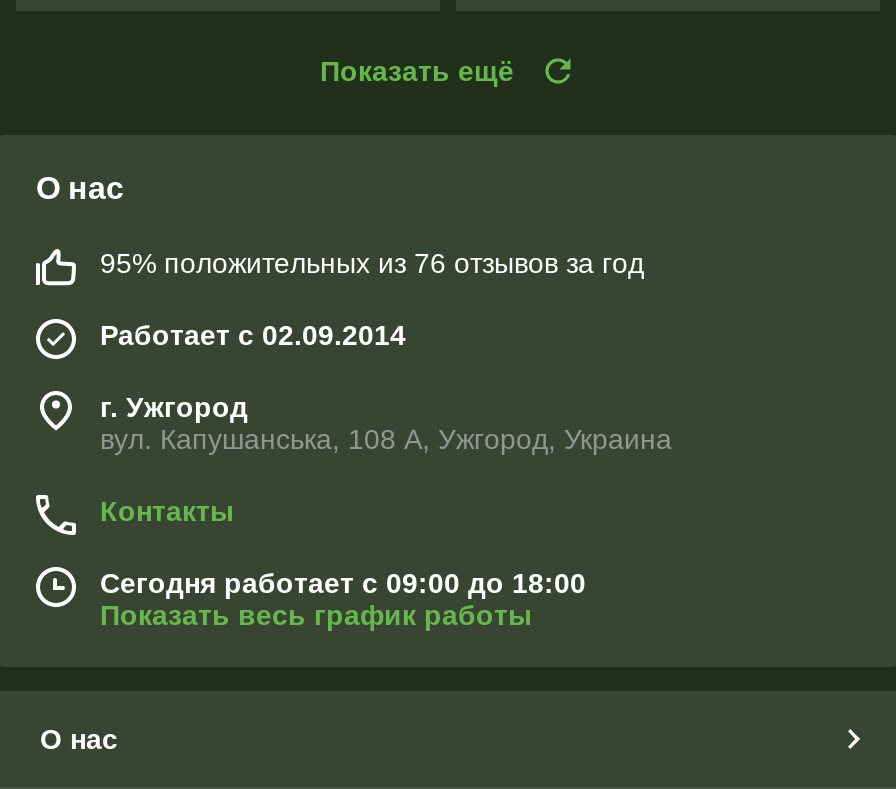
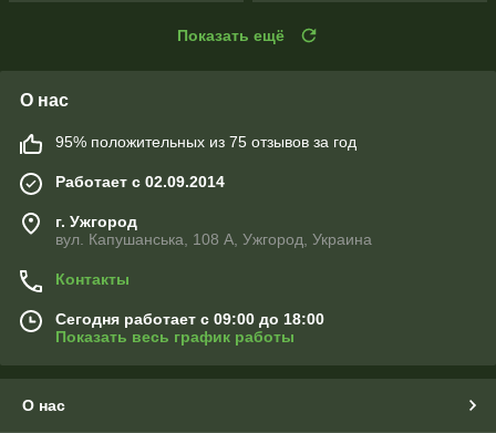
[100,247,644,279] 95% положительных из 76 отзывов за год -> [55,133,356,150] 95% положительных из 75 отзывов за год

